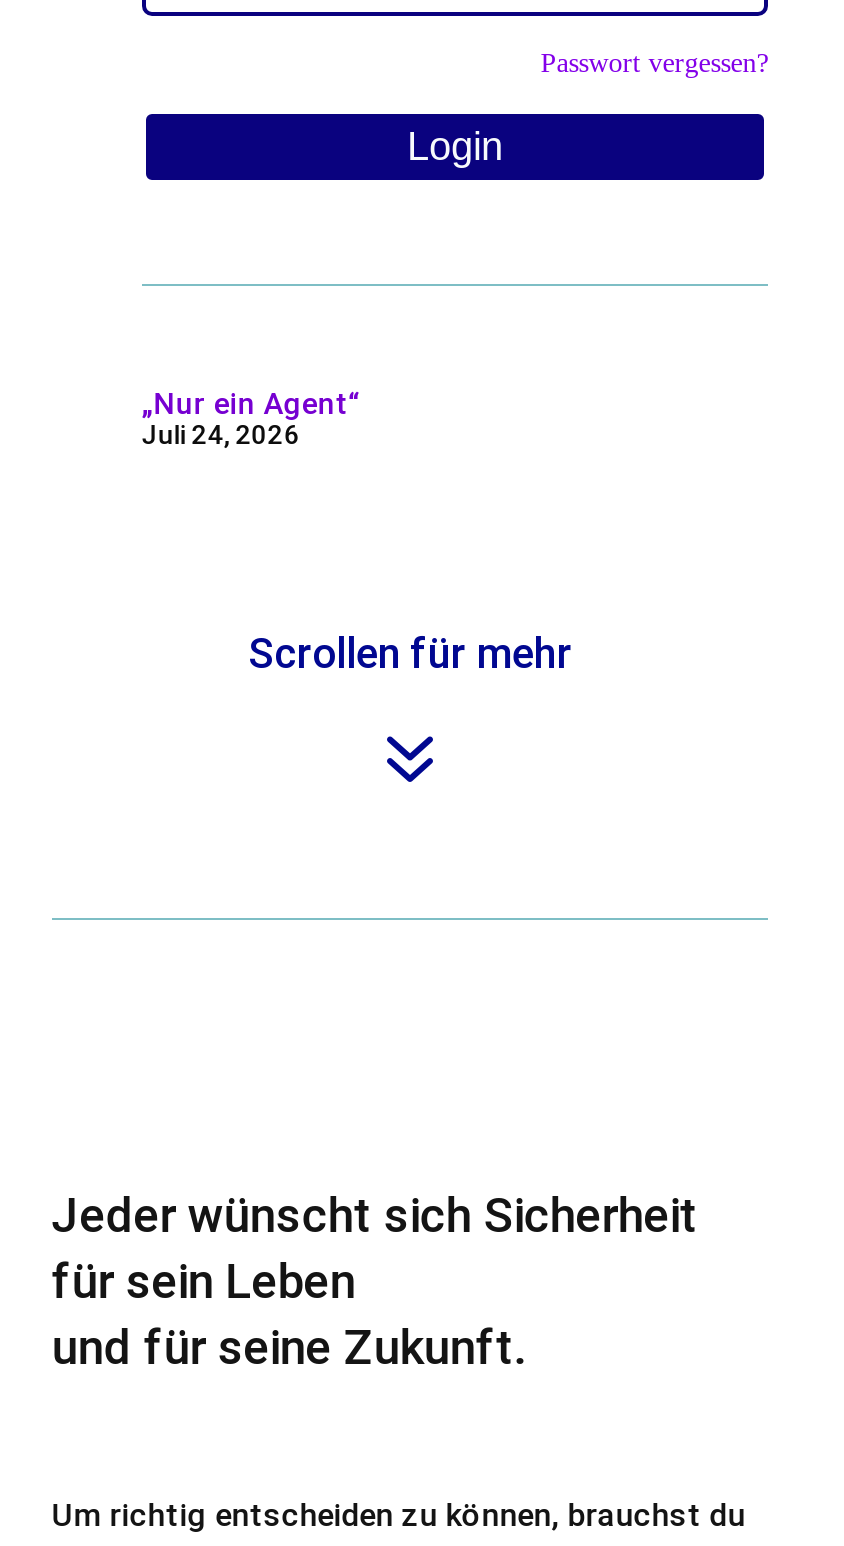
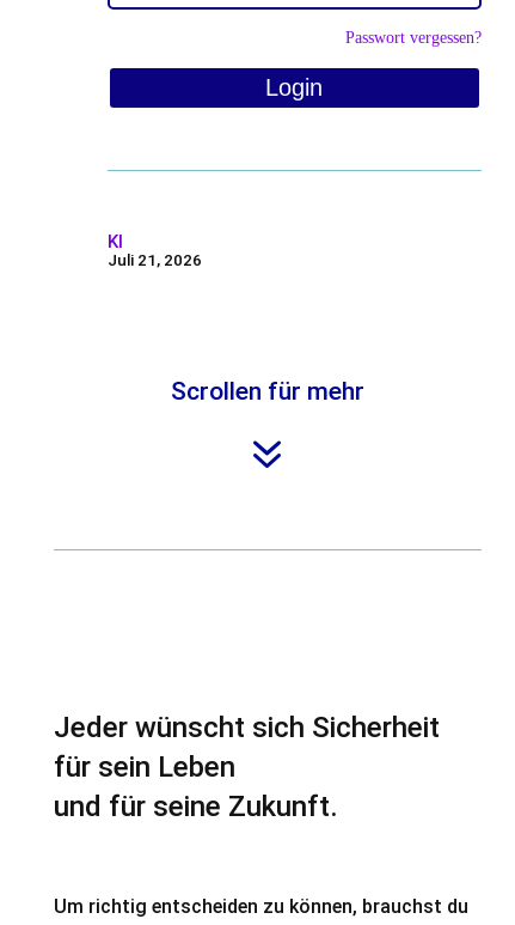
[142,387,360,451] „Nur ein Agent“ | Juli 24, 2026 -> [107,231,202,270] KI | Juli 21, 2026

